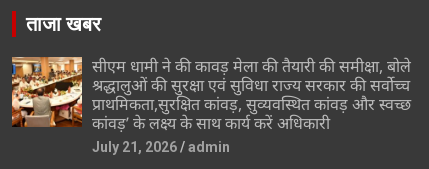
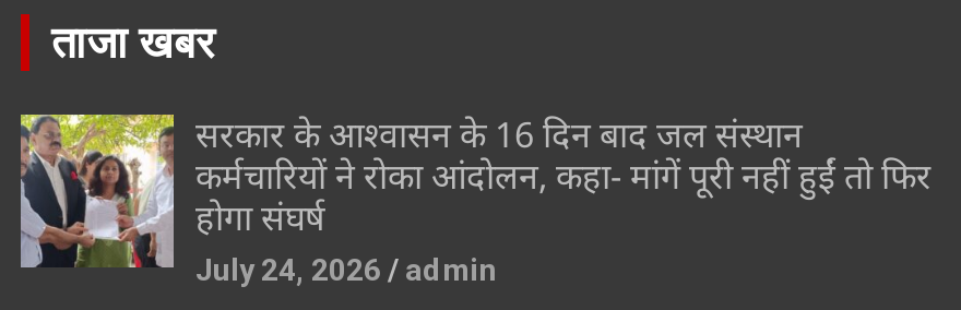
[11,55,411,155] [image] | सीएम धामी ने की कावड़ मेला की तैयारी की समीक्षा, बोले | श्रद्धालुओं की सुरक्षा एवं सुविधा राज्य सरकार की सर्वोच्च | प्राथमिकता,सुरक्षित कांवड़, सुव्यवस्थित कांवड़ और स्वच्छ | कांवड़’ के लक्ष्य के साथ कार्य करें अधिकारी | July 21, 2026 -> [19,110,932,287] [image] | सरकार के आश्वासन के 16 दिन बाद जल संस्थान | कर्मचारियों ने रोका आंदोलन, कहा- मांगें पूरी नहीं हुईं तो फिर | होगा संघर्ष | July 24, 2026

